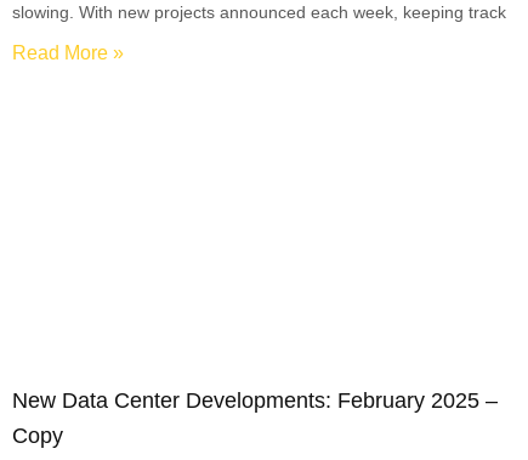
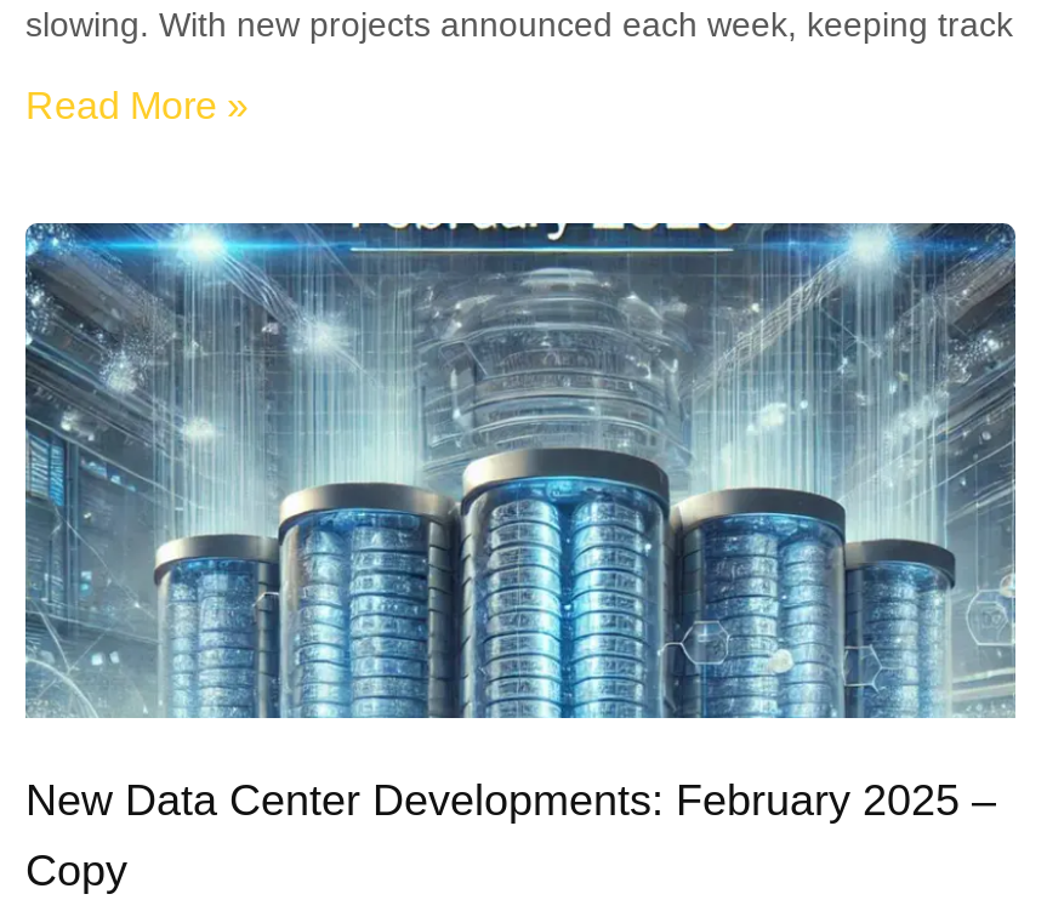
none -> [23,221,1018,720] [image]

